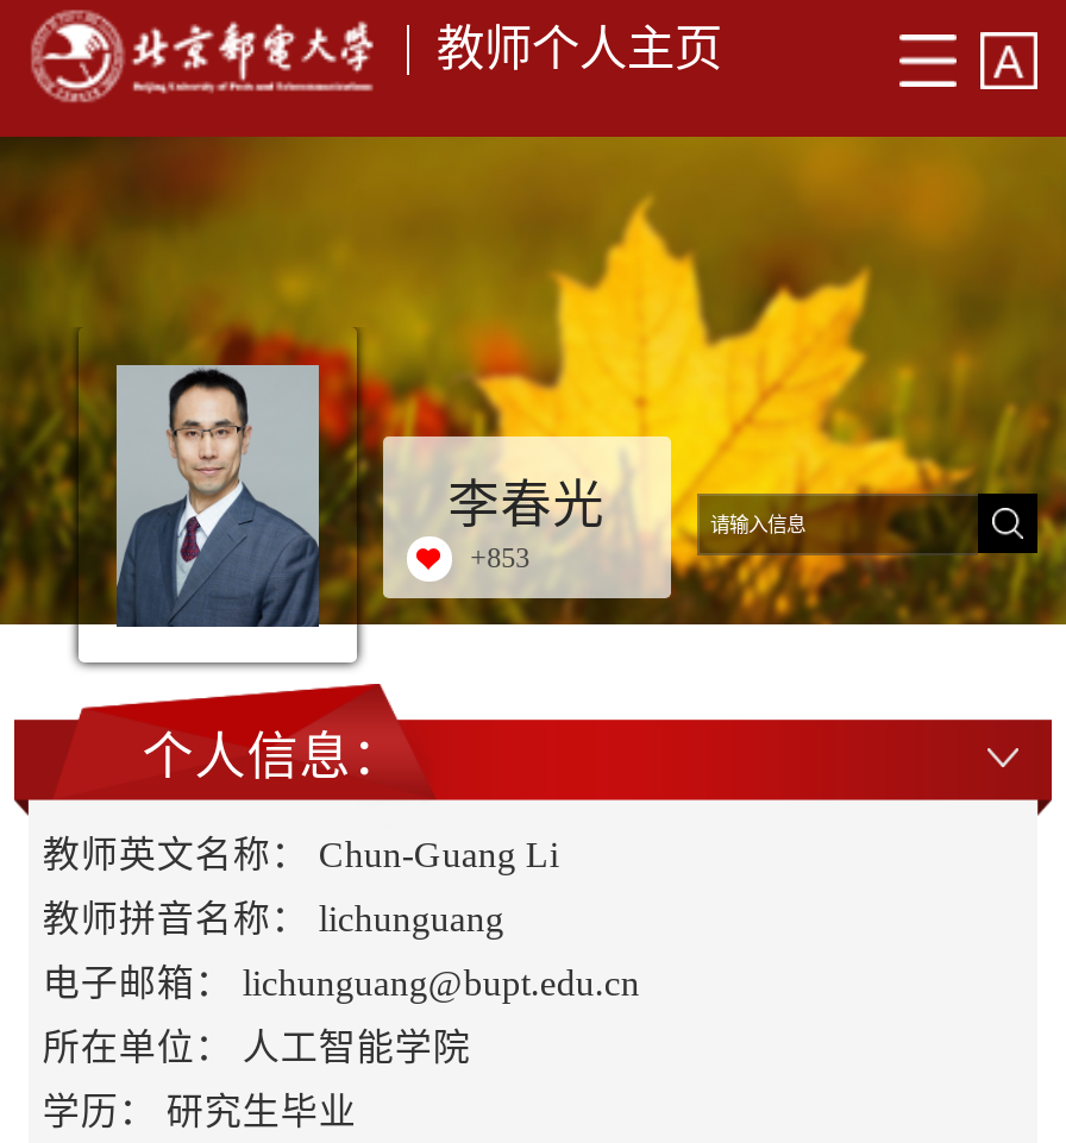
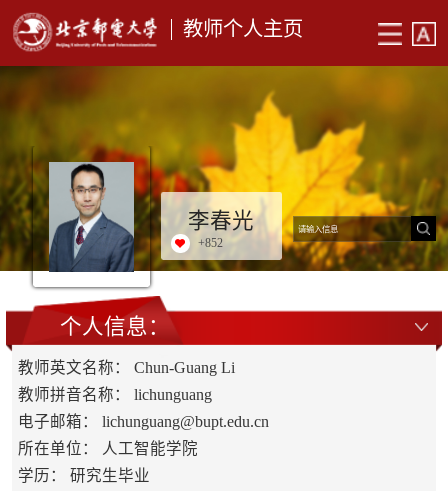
[470,541,530,574] +853 -> [198,236,223,250] +852

